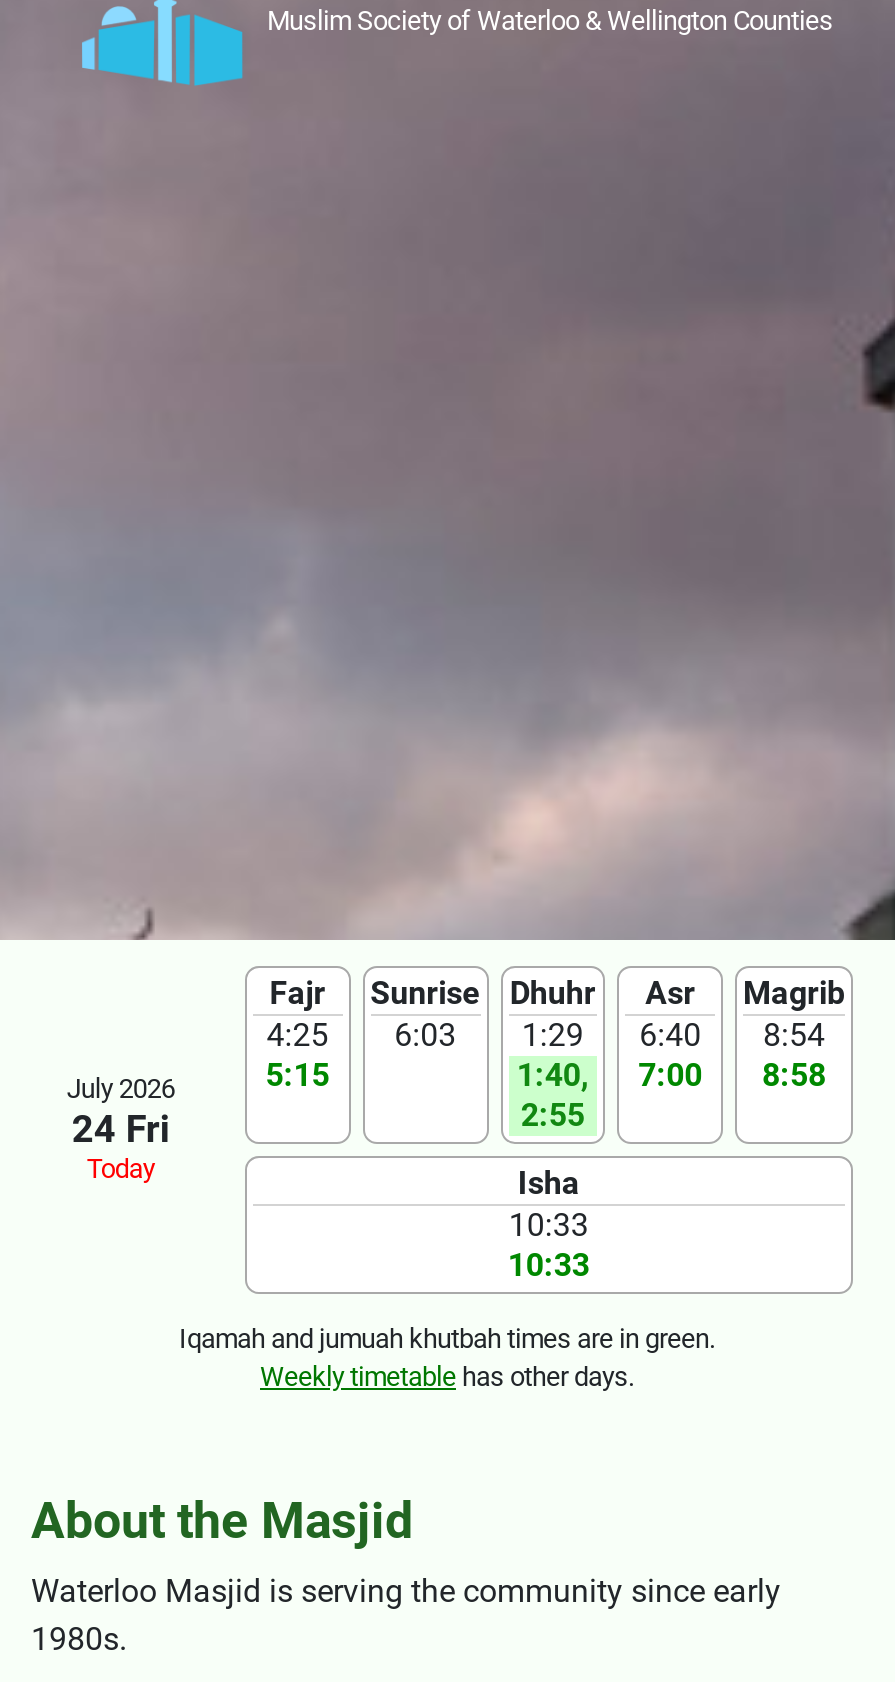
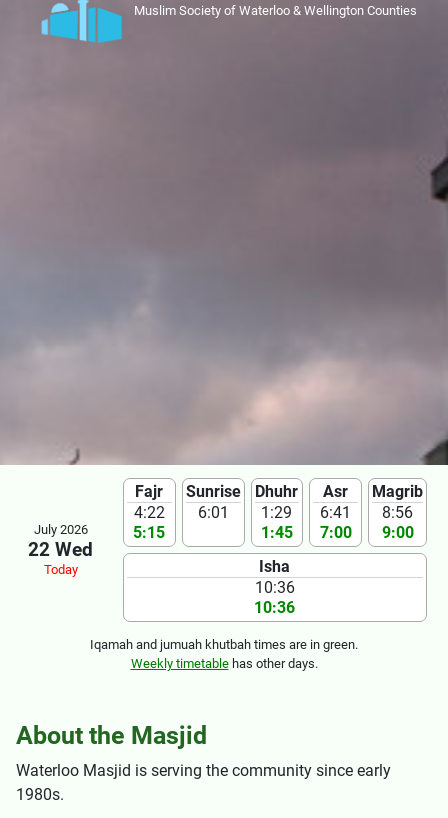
[266,1016,328,1054] 4:25 -> [134,503,165,522] 4:22
[394,1016,456,1054] 6:03 -> [198,503,229,522] 6:01
[639,1016,701,1054] 6:40 -> [320,503,351,522] 6:41
[763,1016,825,1054] 8:54 -> [382,503,413,522] 8:56
[517,1056,589,1134] 1:40, | 2:55 -> [261,523,293,542] 1:45
[762,1056,826,1094] 8:58 -> [381,523,413,542] 9:00
[72,1106,170,1152] 24 Fri -> [28,538,93,561] 22 Wed
[509,1206,589,1244] 10:33 -> [255,578,295,597] 10:36
[508,1246,590,1284] 10:33 -> [254,598,295,617] 10:36

